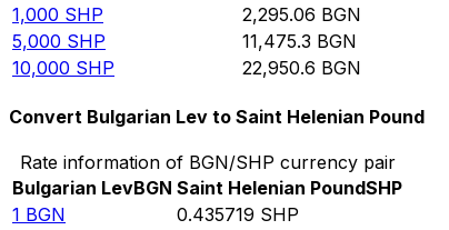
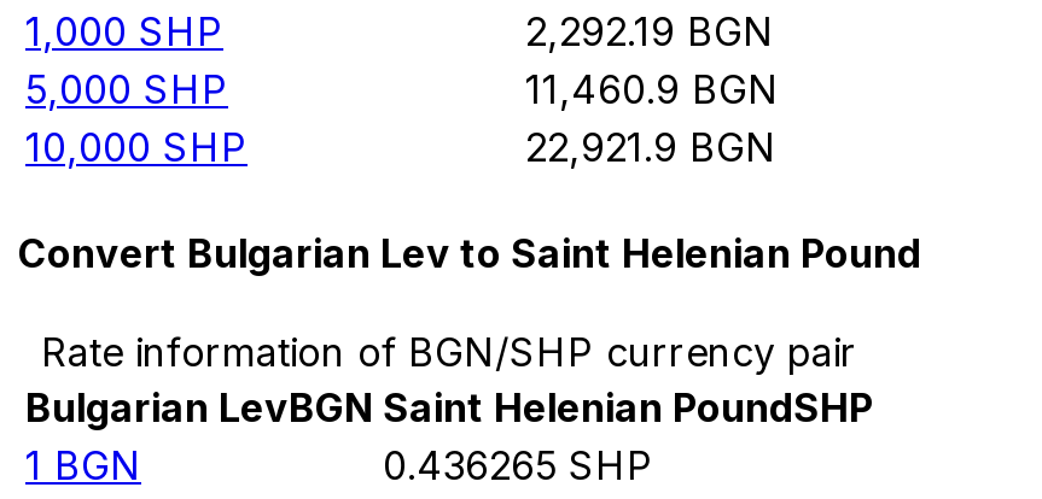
[242,3,361,25] 2,295.06 BGN -> [525,7,774,55] 2,292.19 BGN
[242,30,357,52] 11,475.3 BGN -> [525,65,779,113] 11,460.9 BGN
[242,56,361,79] 22,950.6 BGN -> [525,122,776,171] 22,921.9 BGN
[177,204,299,226] 0.435719 SHP -> [383,442,653,490] 0.436265 SHP

